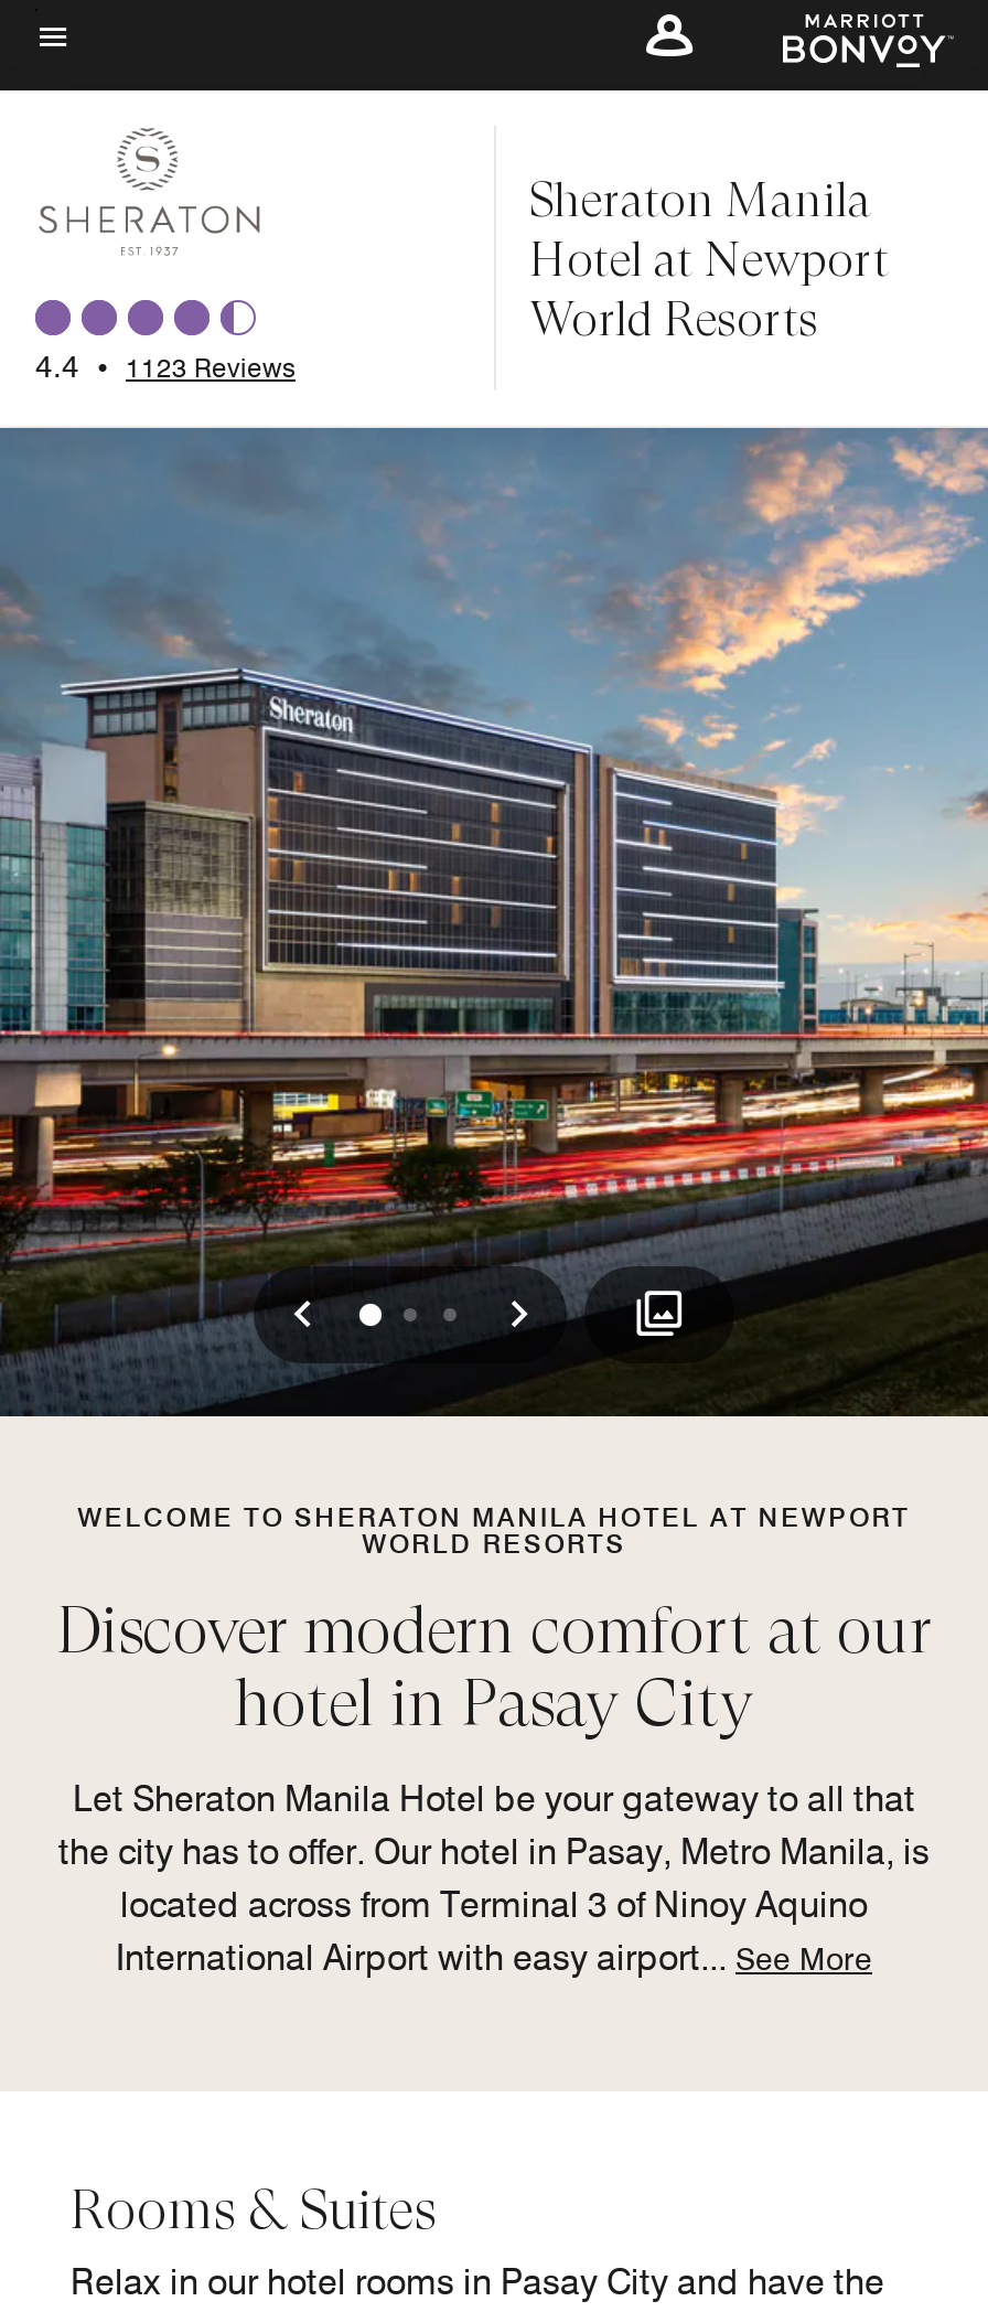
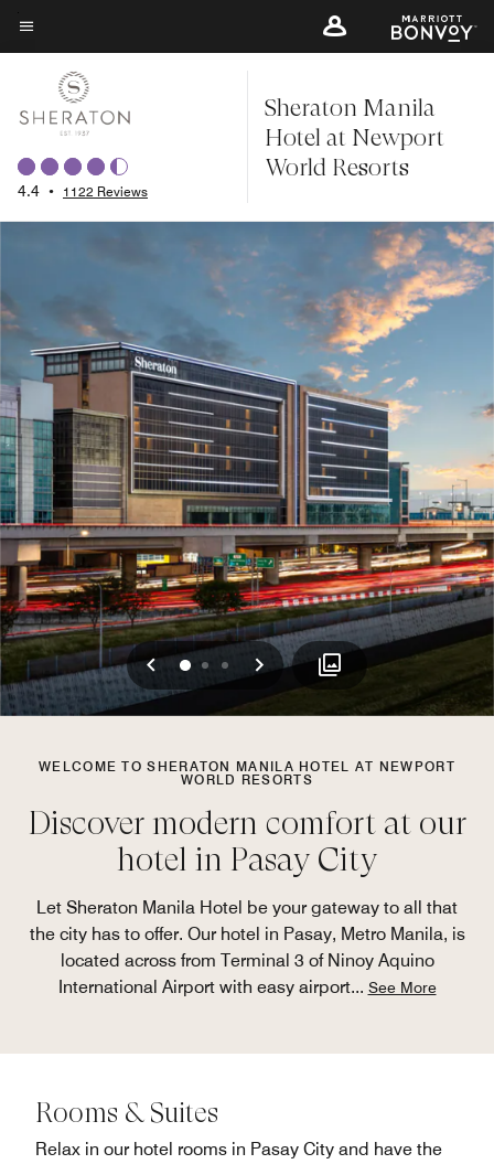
[35,349,296,384] 4.4 • 1123 Reviews -> [18,182,148,200] 4.4 • 1122 Reviews

